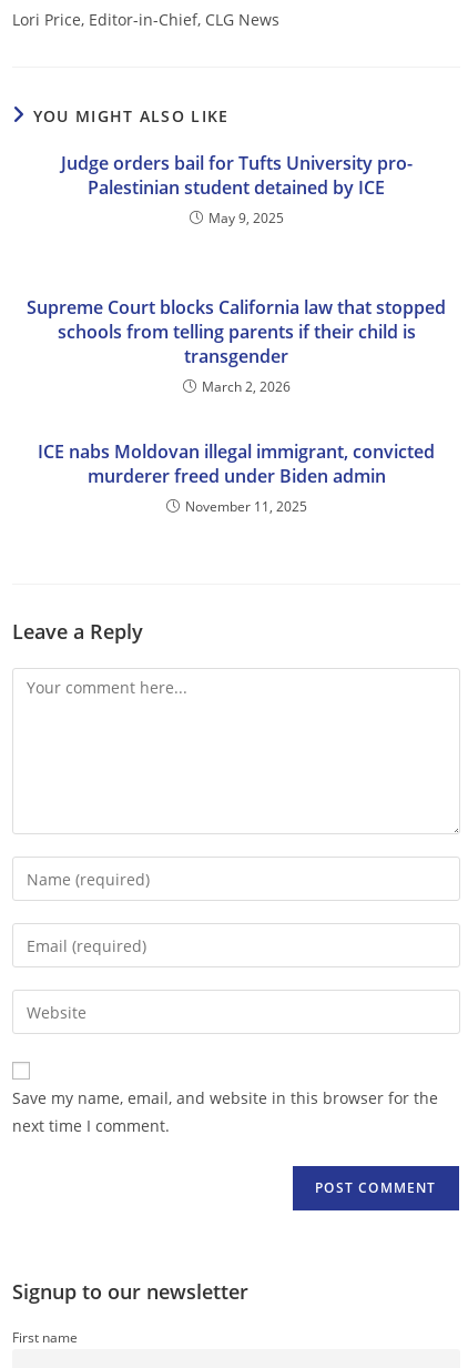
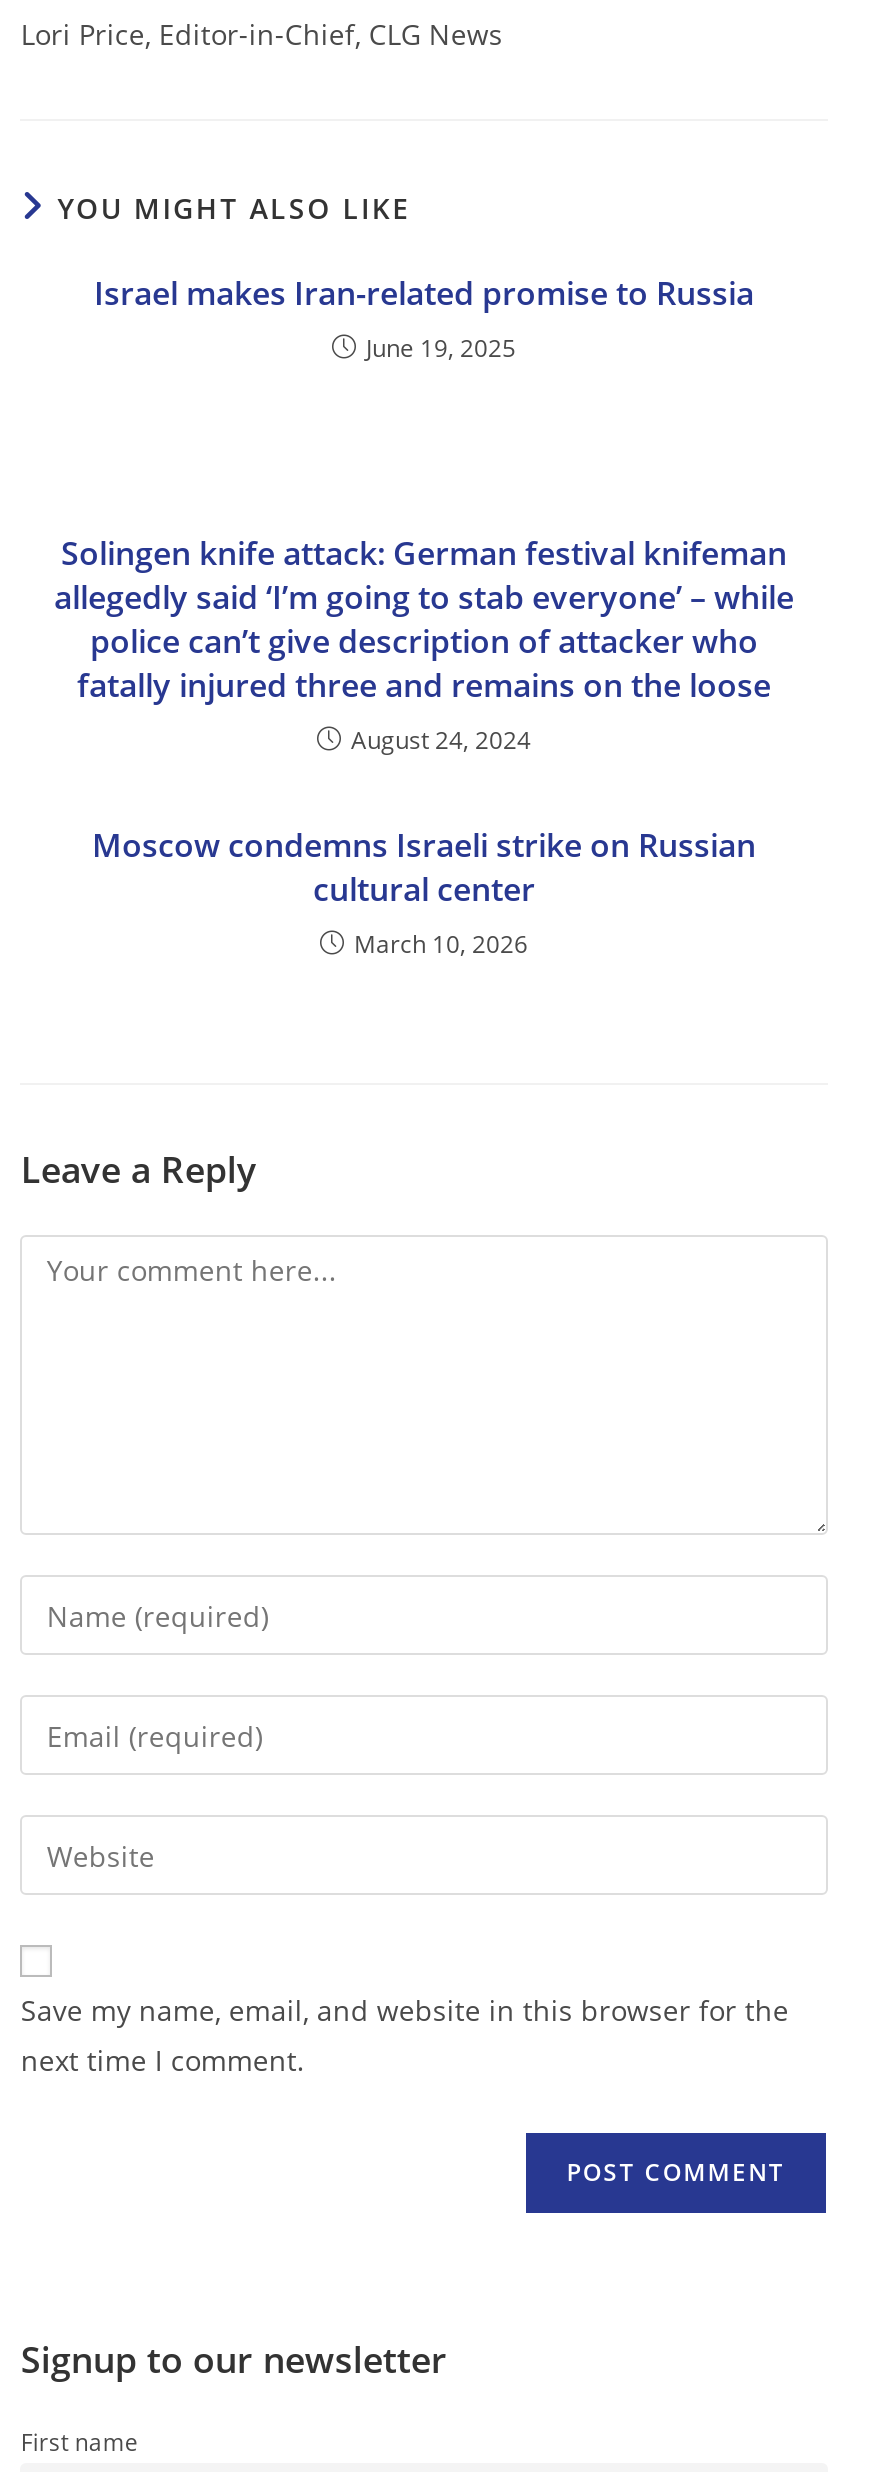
[60,151,412,228] Judge orders bail for Tufts University pro- | Palestinian student detained by ICE | May 9, 2025 -> [94,272,754,366] Israel makes Iran-related promise to Russia | June 19, 2025
[27,295,446,396] Supreme Court blocks California law that stopped | schools from telling parents if their child is | transgender | March 2, 2026 -> [54,532,794,758] Solingen knife attack: German festival knifeman | allegedly said ‘I’m going to stab everyone’ – while | police can’t give description of attacker who | fatally injured three and remains on the loose | August 24, 2024
[38,440,435,516] ICE nabs Moldovan illegal immigrant, convicted | murderer freed under Biden admin | November 11, 2025 -> [92,824,756,962] Moscow condemns Israeli strike on Russian | cultural center | March 10, 2026

